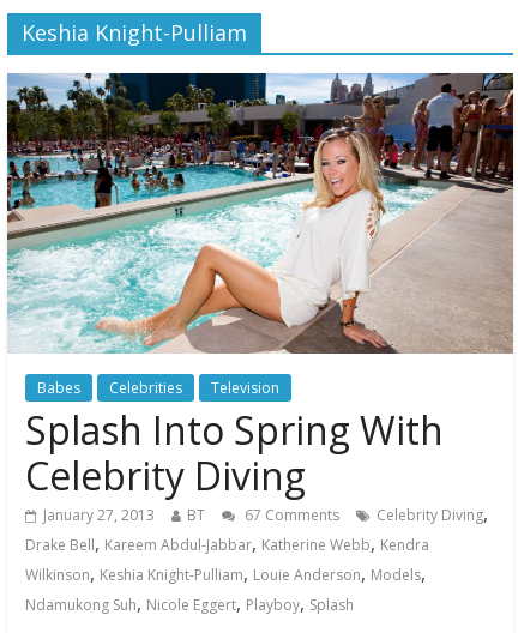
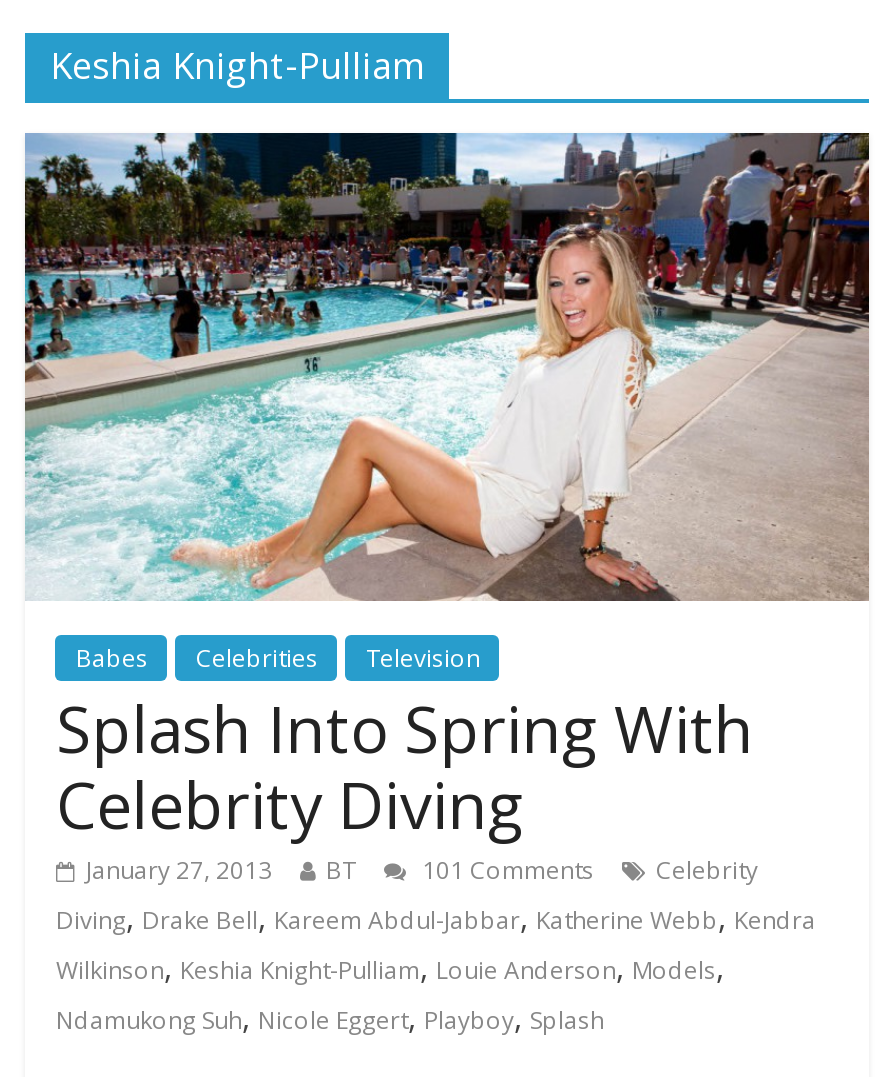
[26,500,489,557] 67 Comments | Celebrity Diving, | Drake Bell, Kareem Abdul-Jabbar, Katherine Webb, Kendra -> [56,853,816,939] 101 Comments | Celebrity | Diving, Drake Bell, Kareem Abdul-Jabbar, Katherine Webb, Kendra

